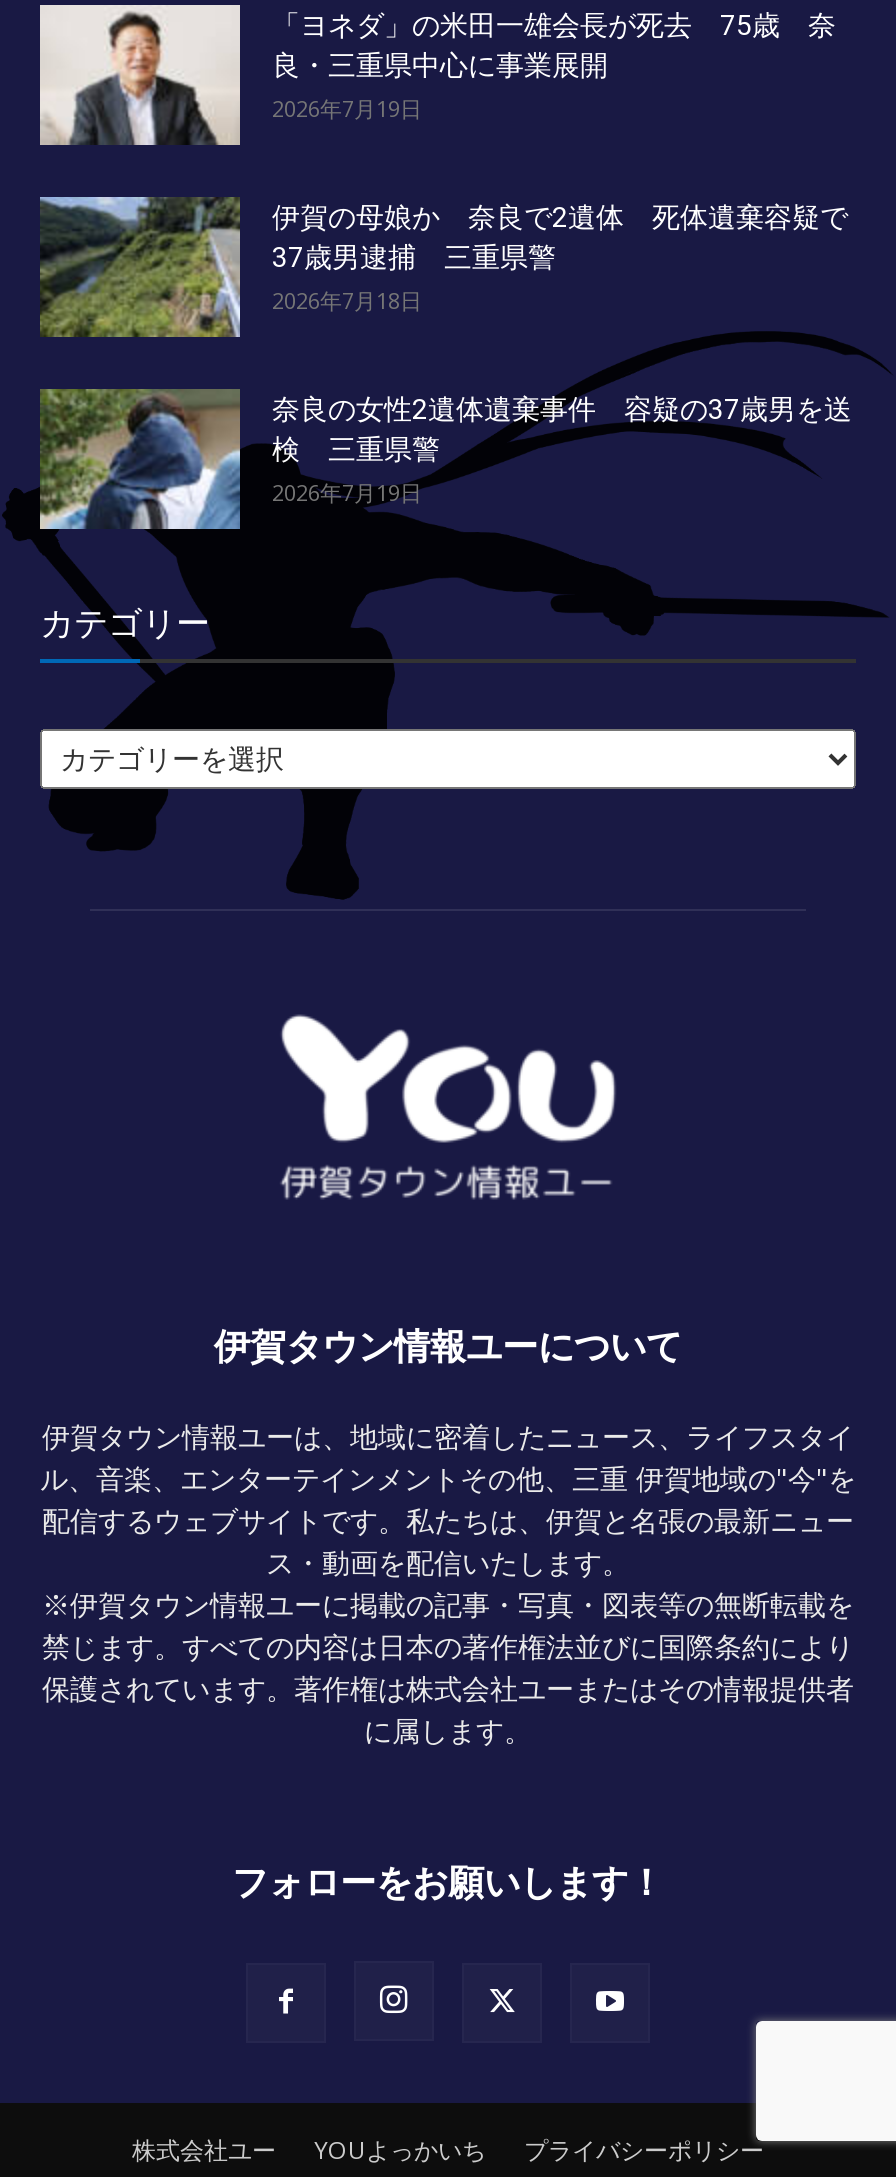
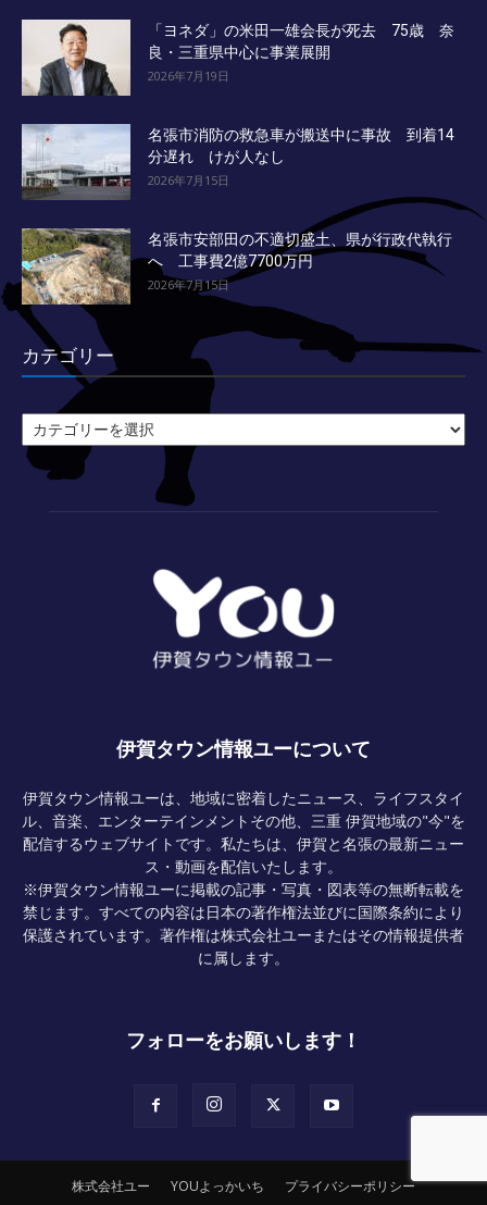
[40,197,848,337] [image] | 伊賀の母娘か 奈良で2遺体 死体遺棄容疑で | 37歳男逮捕 三重県警 | 2026年7月18日 -> [21,123,454,200] [image] | 名張市消防の救急車が搬送中に事故 到着14 | 分遅れ けが人なし | 2026年7月15日
[40,389,852,531] [image] | 奈良の女性2遺体遺棄事件 容疑の37歳男を送 | 検 三重県警 | 2026年7月19日 -> [21,227,452,306] [image] | 名張市安部田の不適切盛土、県が行政代執行 | へ 工事費2億7700万円 | 2026年7月15日

